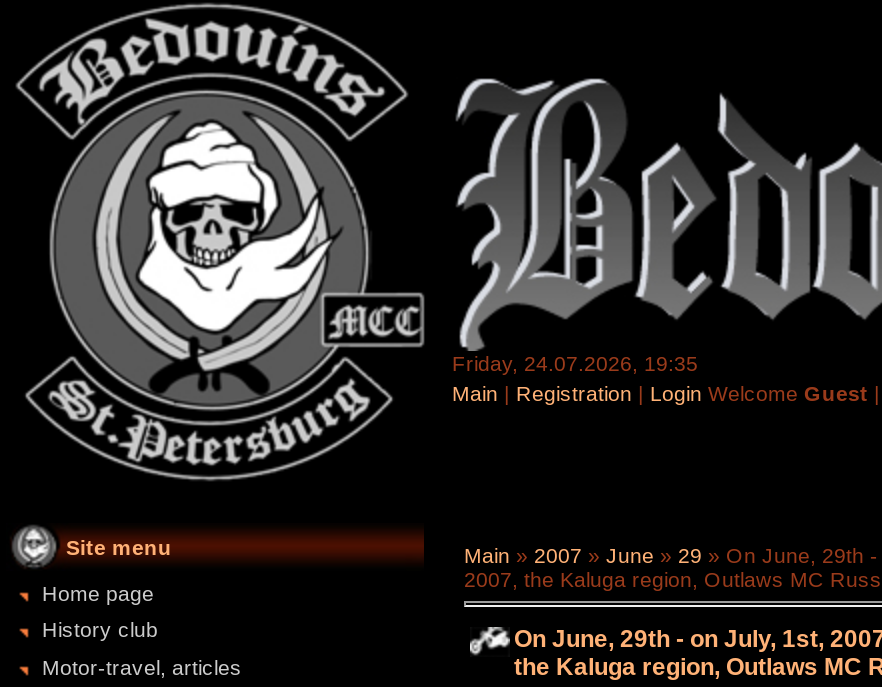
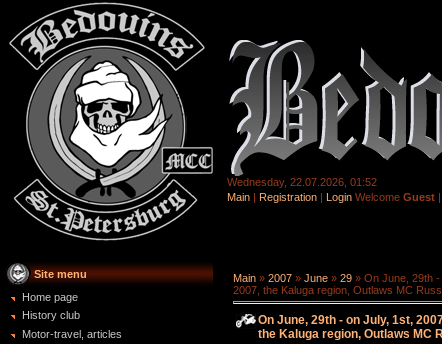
[452,351,698,375] Friday, 24.07.2026, 19:35 -> [227,176,377,188] Wednesday, 22.07.2026, 01:52

